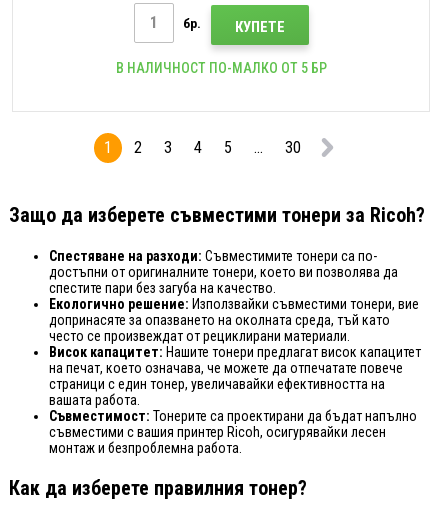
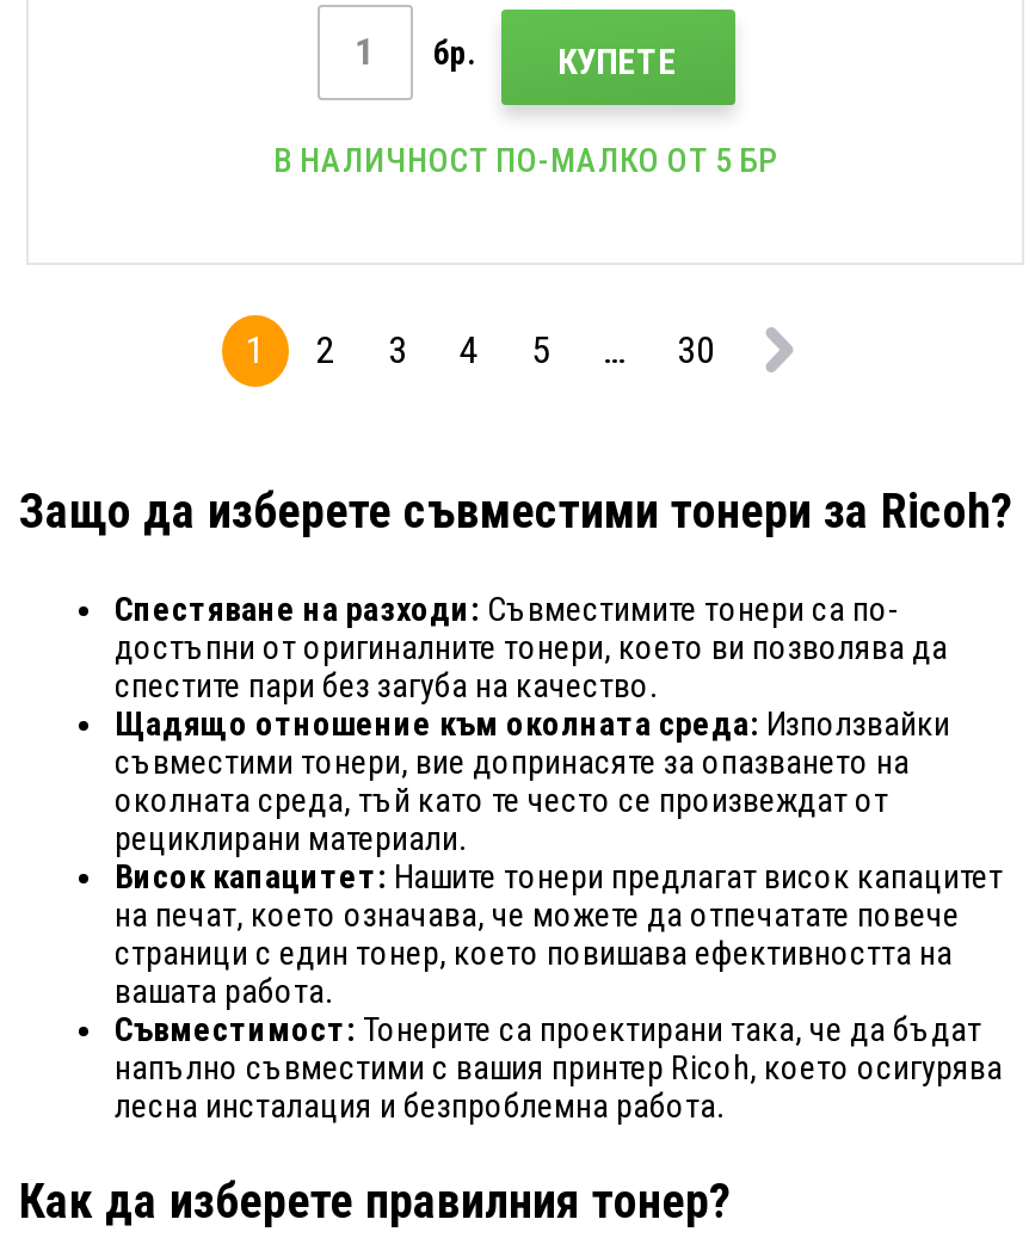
[49,296,419,344] Екологично решение: Използвайки съвместими тонери, вие | допринасяте за опазването на околната среда, тъй като | често се произвеждат от рециклирани материали. -> [115,704,950,857] Щадящо отношение към околната среда: Използвайки | съвместими тонери, вие допринасяте за опазването на | околната среда, тъй като те често се произвеждат от | рециклирани материали.
[49,376,385,392] страници с един тонер, увеличавайки ефективността на -> [115,933,953,971] страници с един тонер, което повишава ефективността на
[49,408,417,456] Съвместимост: Тонерите са проектирани да бъдат напълно | съвместими с вашия принтер Ricoh, осигурявайки лесен | монтаж и безпроблемна работа. -> [115,1010,1003,1124] Съвместимост: Тонерите са проектирани така, че да бъдат | напълно съвместими с вашия принтер Ricoh, което осигурява | лесна инсталация и безпроблемна работа.

